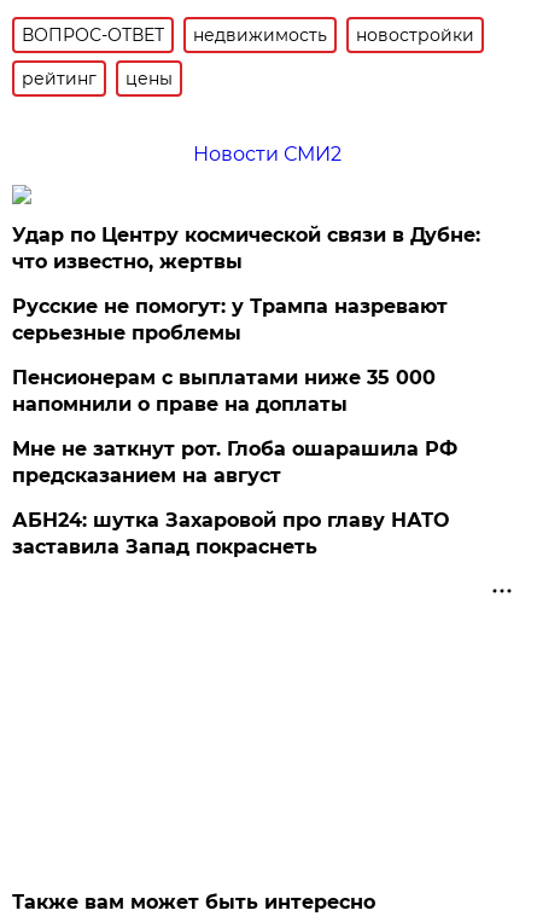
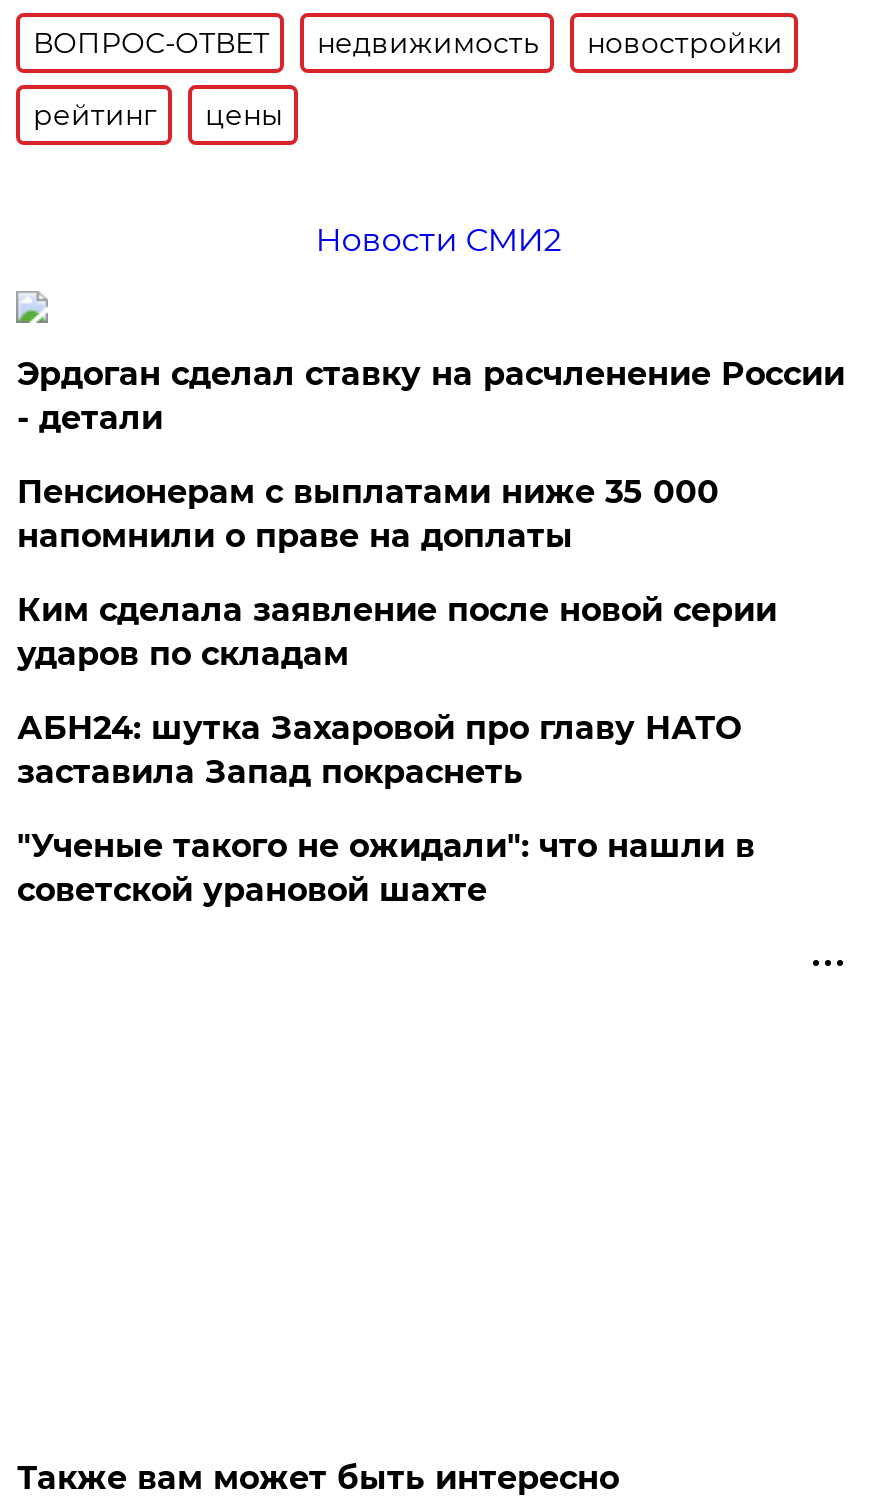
[13,224,481,344] Удар по Центру космической связи в Дубне: | что известно, жертвы | Русские не помогут: у Трампа назревают | серьезные проблемы -> [17,355,845,437] Эрдоган сделал ставку на расчленение России | - детали
moved [13,366,436,416] -> [17,473,719,555]: Пенсионерам с выплатами ниже 35 000 | напомнили о праве на доплаты
[13,437,458,487] Мне не заткнут рот. Глоба ошарашила РФ | предсказанием на август -> [17,591,777,673] Ким сделала заявление после новой серии | ударов по складам
moved [13,509,449,558] -> [17,709,741,791]: АБН24: шутка Захаровой про главу НАТО | заставила Запад покраснеть
none -> [17,827,755,909] "Ученые такого не ожидали": что нашли в | советской урановой шахте

